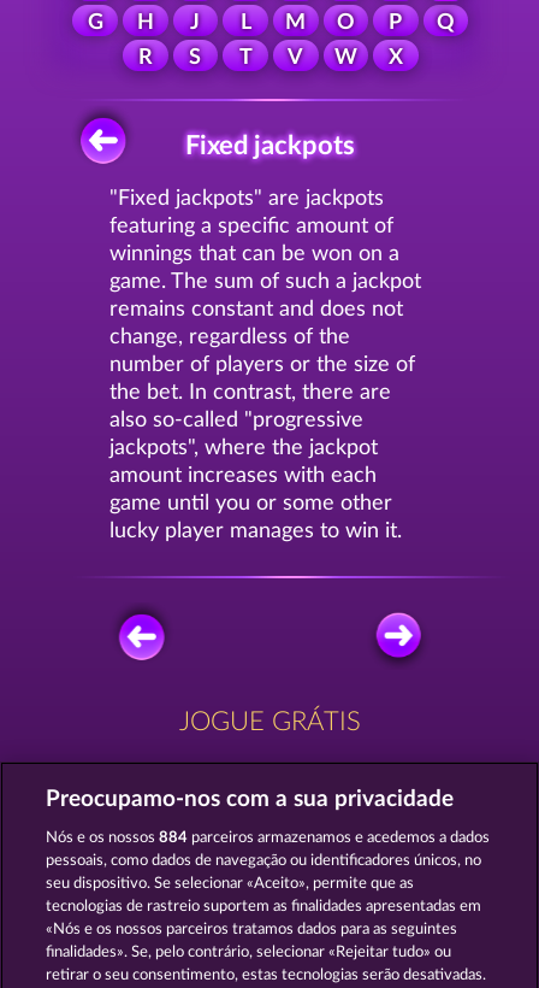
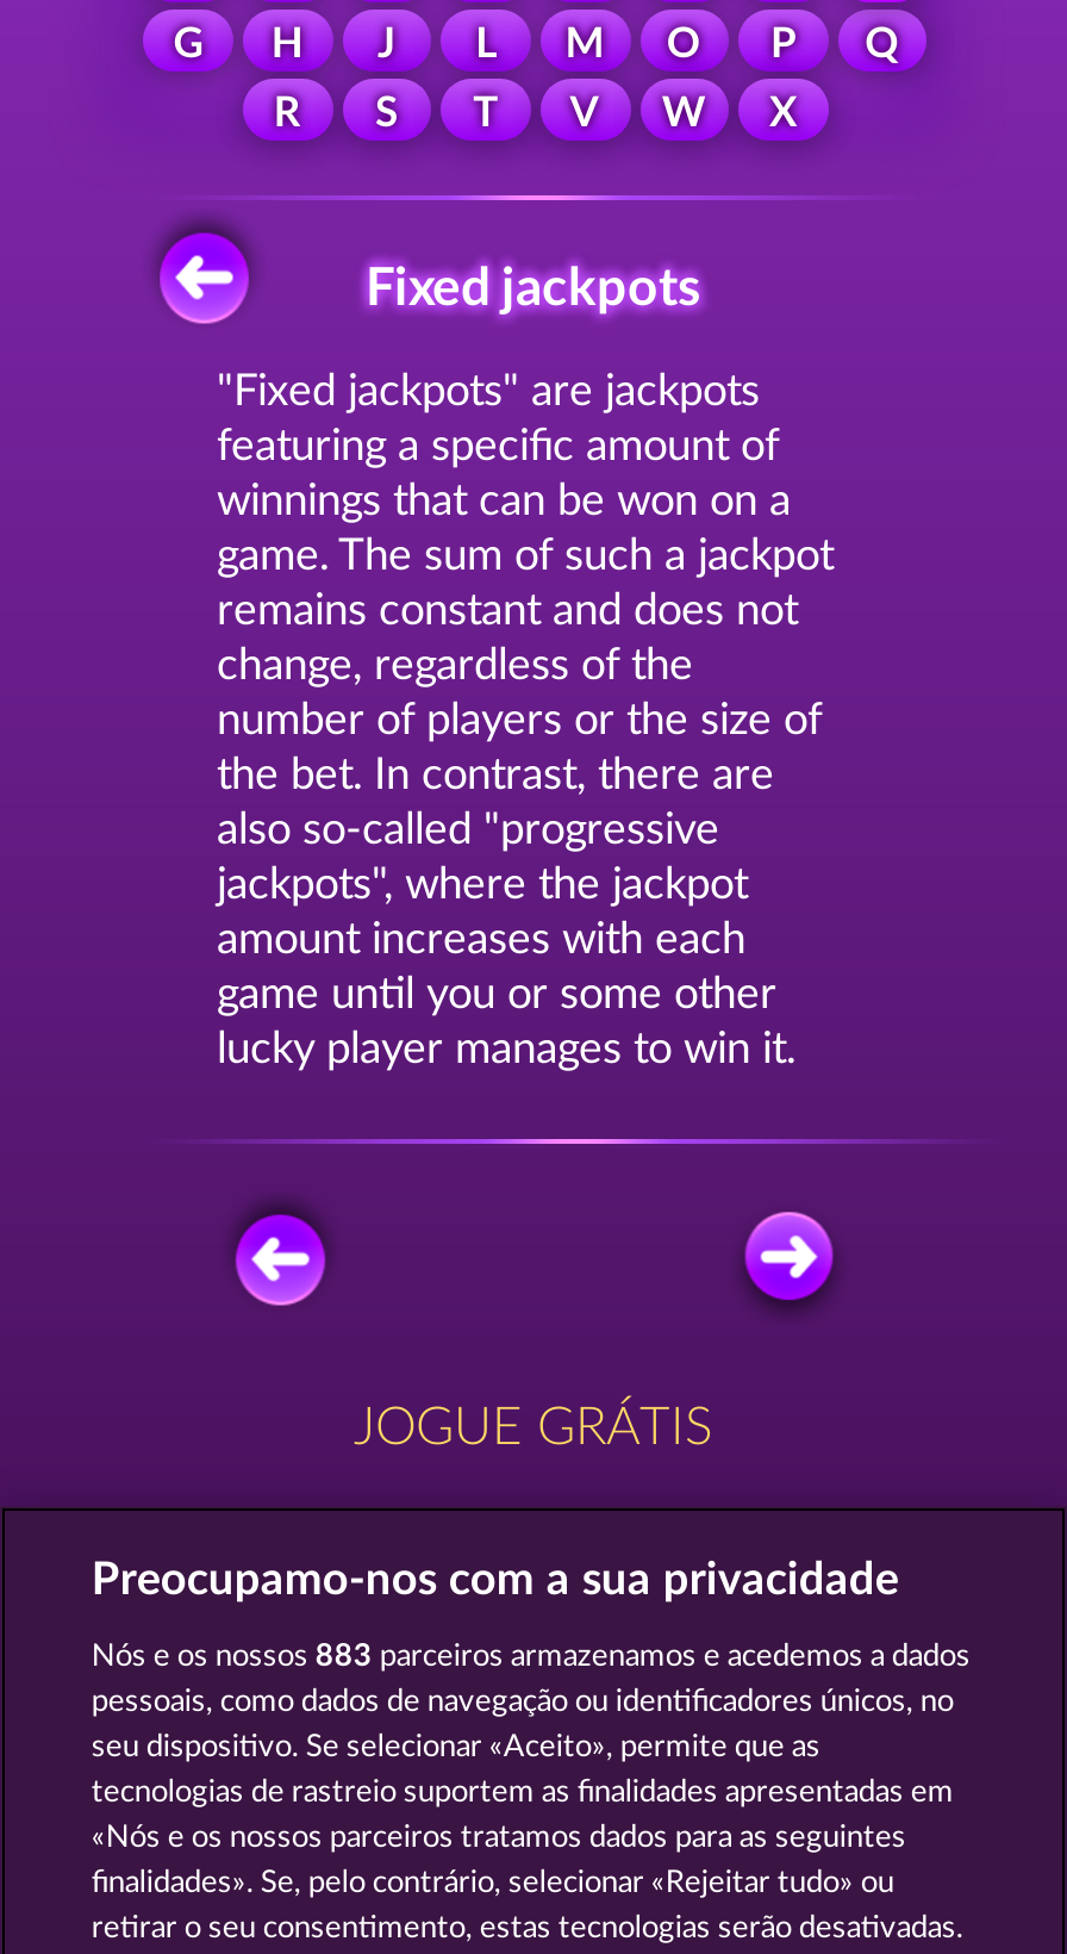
[46,830,490,846] Nós e os nossos 884 parceiros armazenamos e acedemos a dados -> [91,1642,970,1673] Nós e os nossos 883 parceiros armazenamos e acedemos a dados

